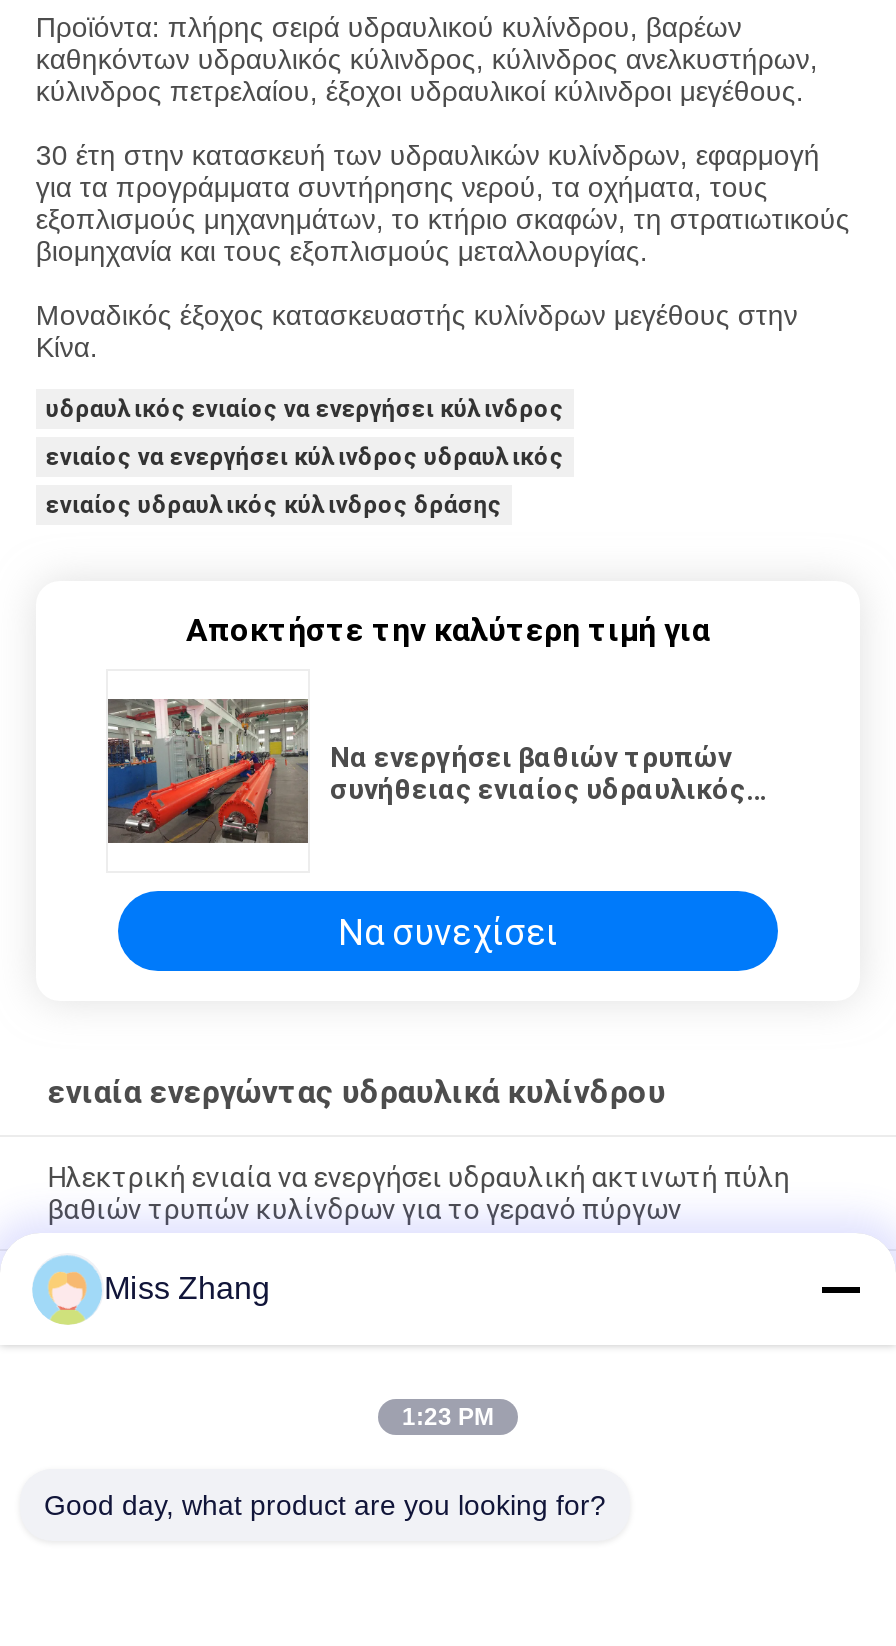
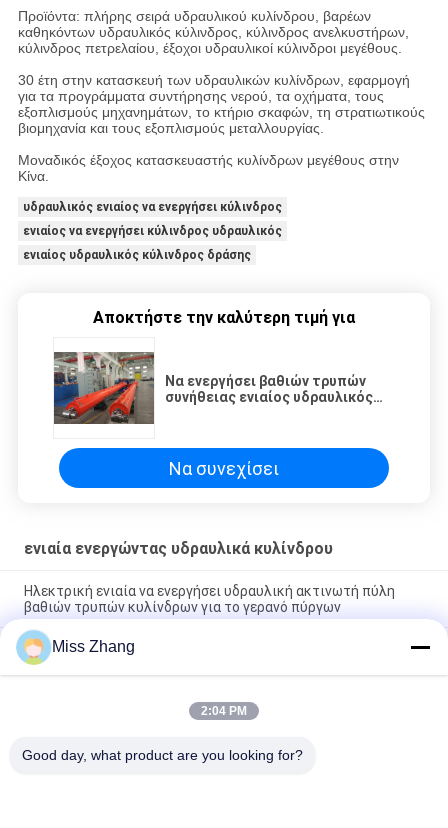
[402,1403,494,1431] 1:23 PM -> [201,704,247,718] 2:04 PM

